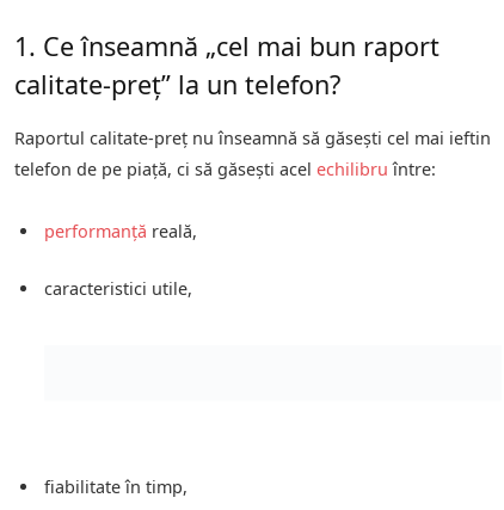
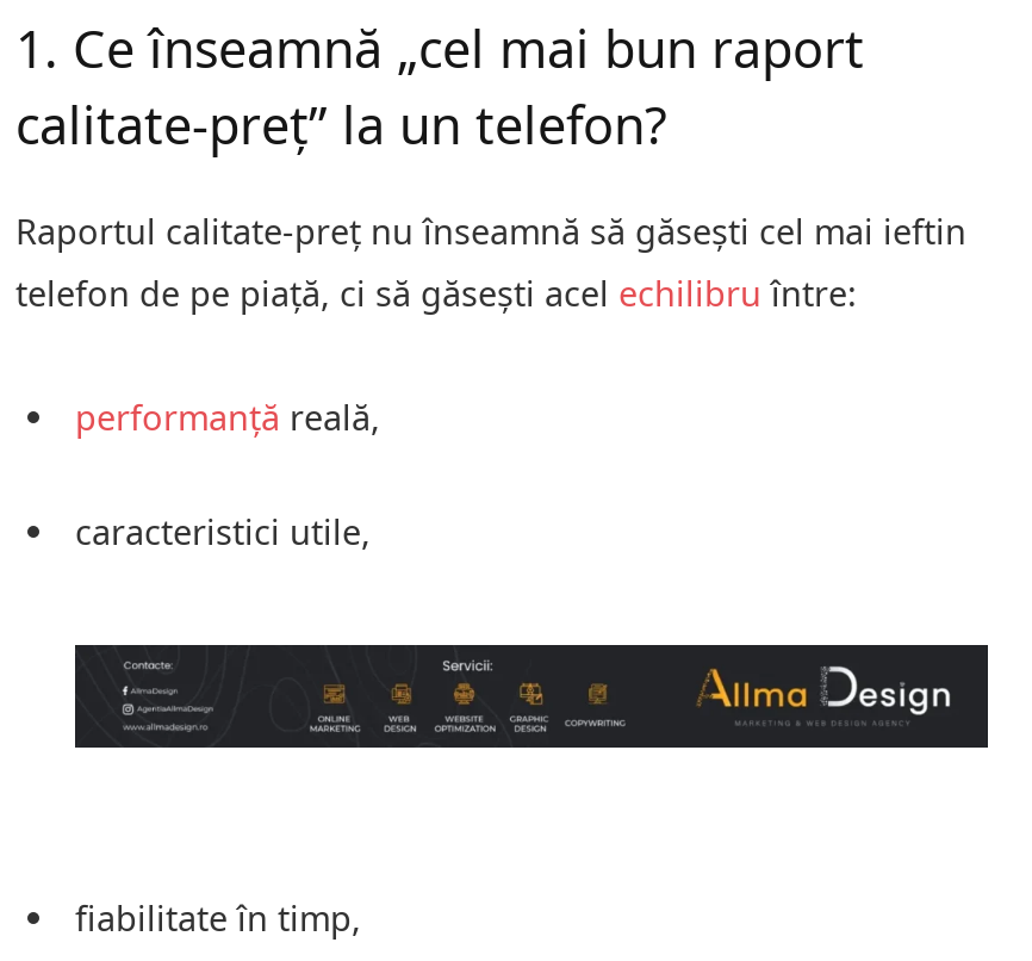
none -> [73,643,990,752] [image]

